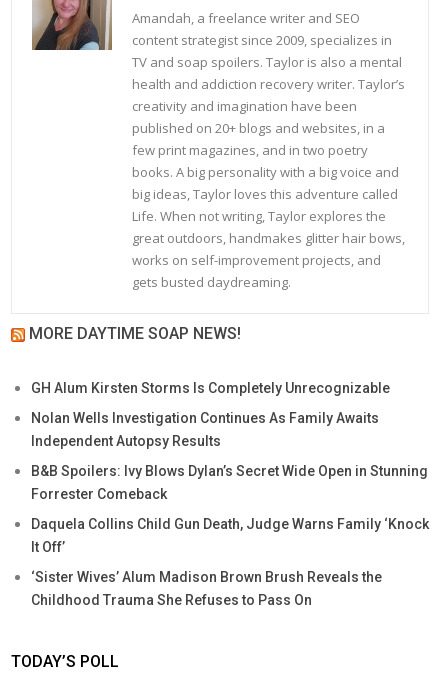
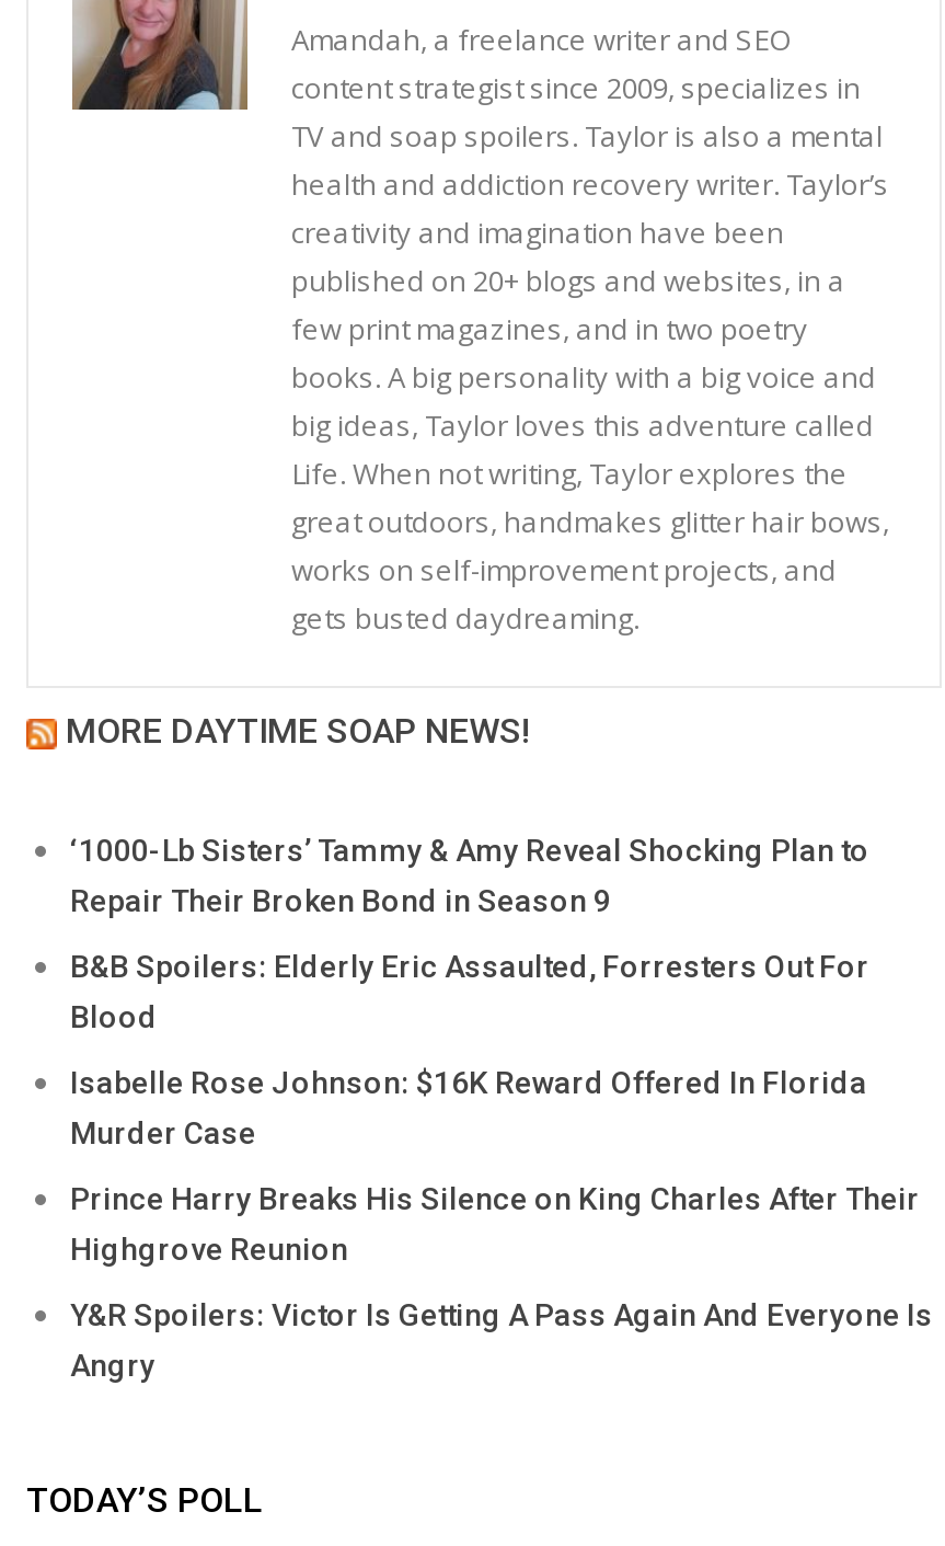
[31,380,390,396] GH Alum Kirsten Storms Is Completely Unrecognizable -> [70,833,869,919] ‘1000-Lb Sisters’ Tammy & Amy Reveal Shocking Plan to | Repair Their Broken Bond in Season 9
[31,410,379,449] Nolan Wells Investigation Continues As Family Awaits | Independent Autopsy Results -> [70,950,869,1035] B&B Spoilers: Elderly Eric Assaulted, Forresters Out For | Blood
[31,463,428,502] B&B Spoilers: Ivy Blows Dylan’s Secret Wide Open in Stunning | Forrester Comeback -> [70,1066,867,1151] Isabelle Rose Johnson: $16K Reward Offered In Florida | Murder Case
[31,516,429,555] Daquela Collins Child Gun Death, Judge Warns Family ‘Knock | It Off’ -> [70,1182,920,1267] Prince Harry Breaks His Silence on King Charles After Their | Highgrove Reunion
[31,569,382,608] ‘Sister Wives’ Alum Madison Brown Brush Reveals the | Childhood Trauma She Refuses to Pass On -> [70,1298,933,1383] Y&R Spoilers: Victor Is Getting A Pass Again And Everyone Is | Angry

